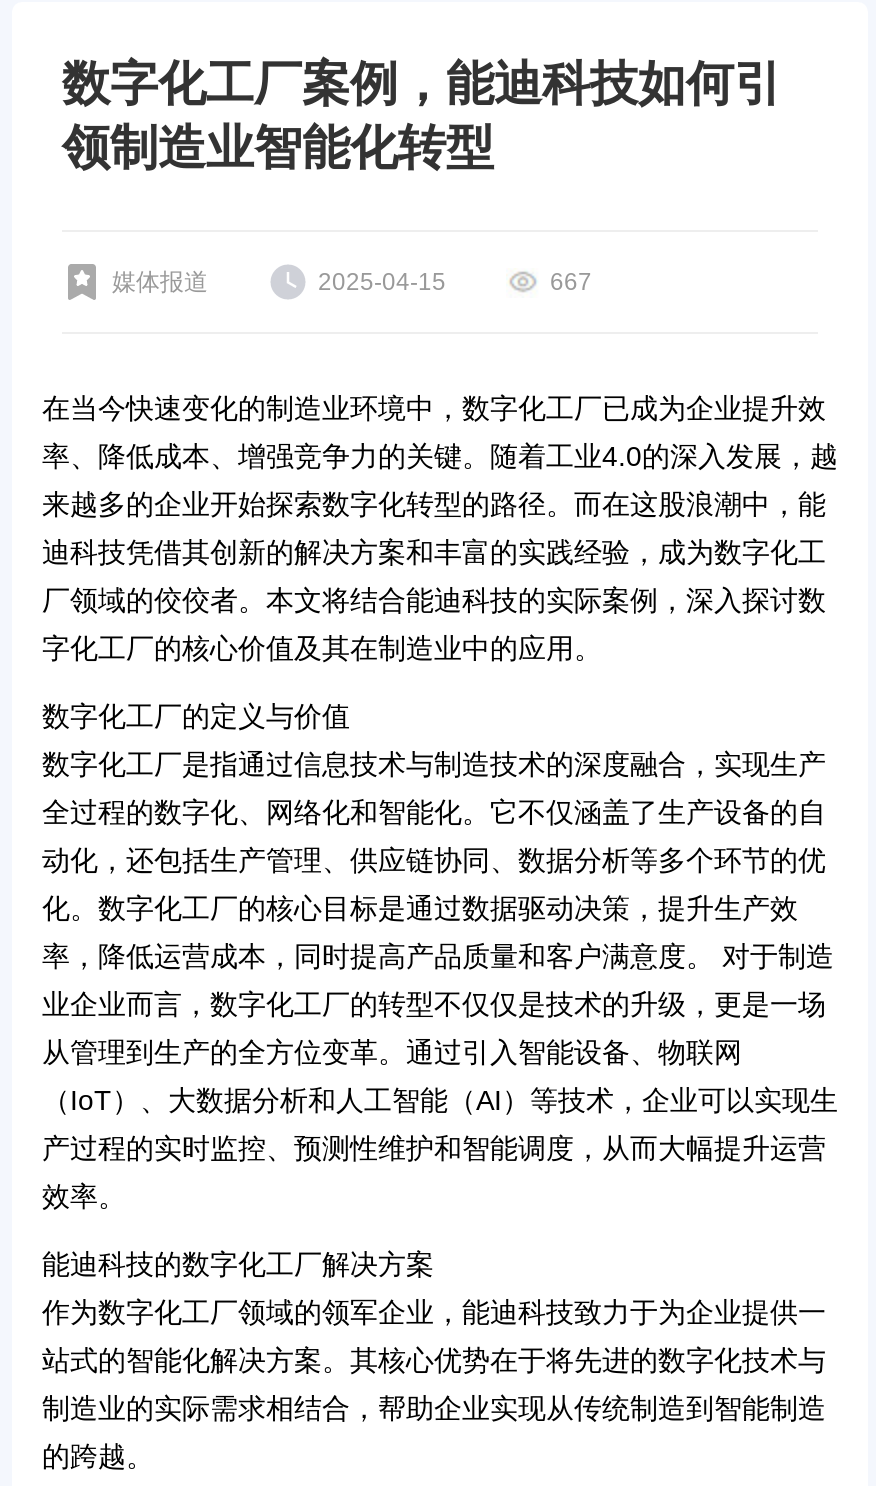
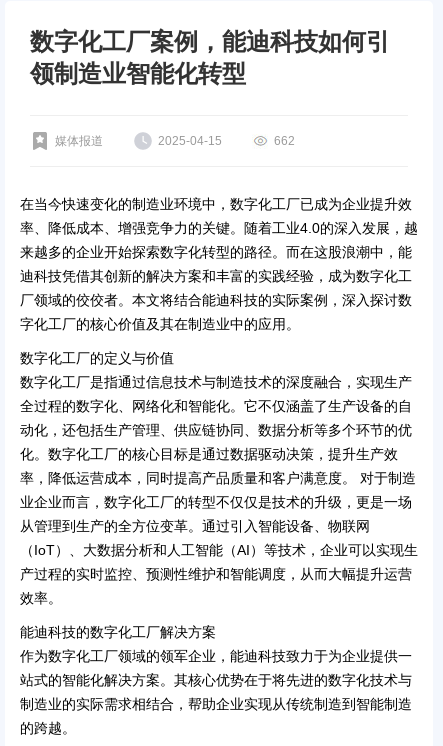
[550,268,592,296] 667 -> [274,134,295,148] 662

